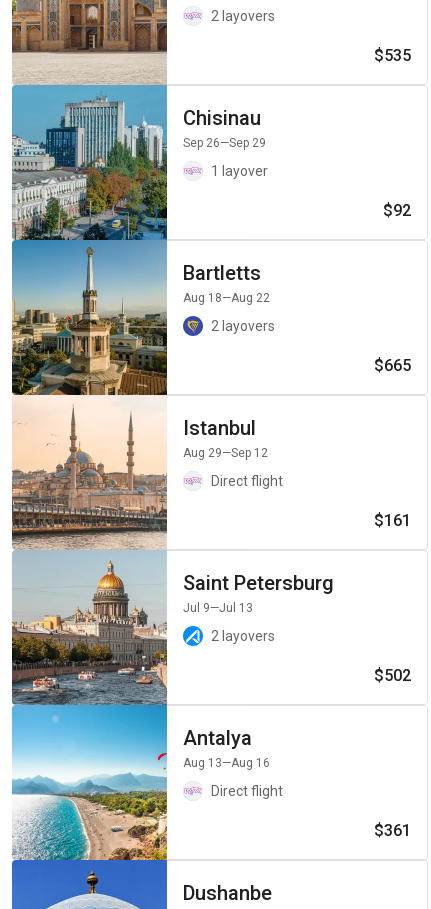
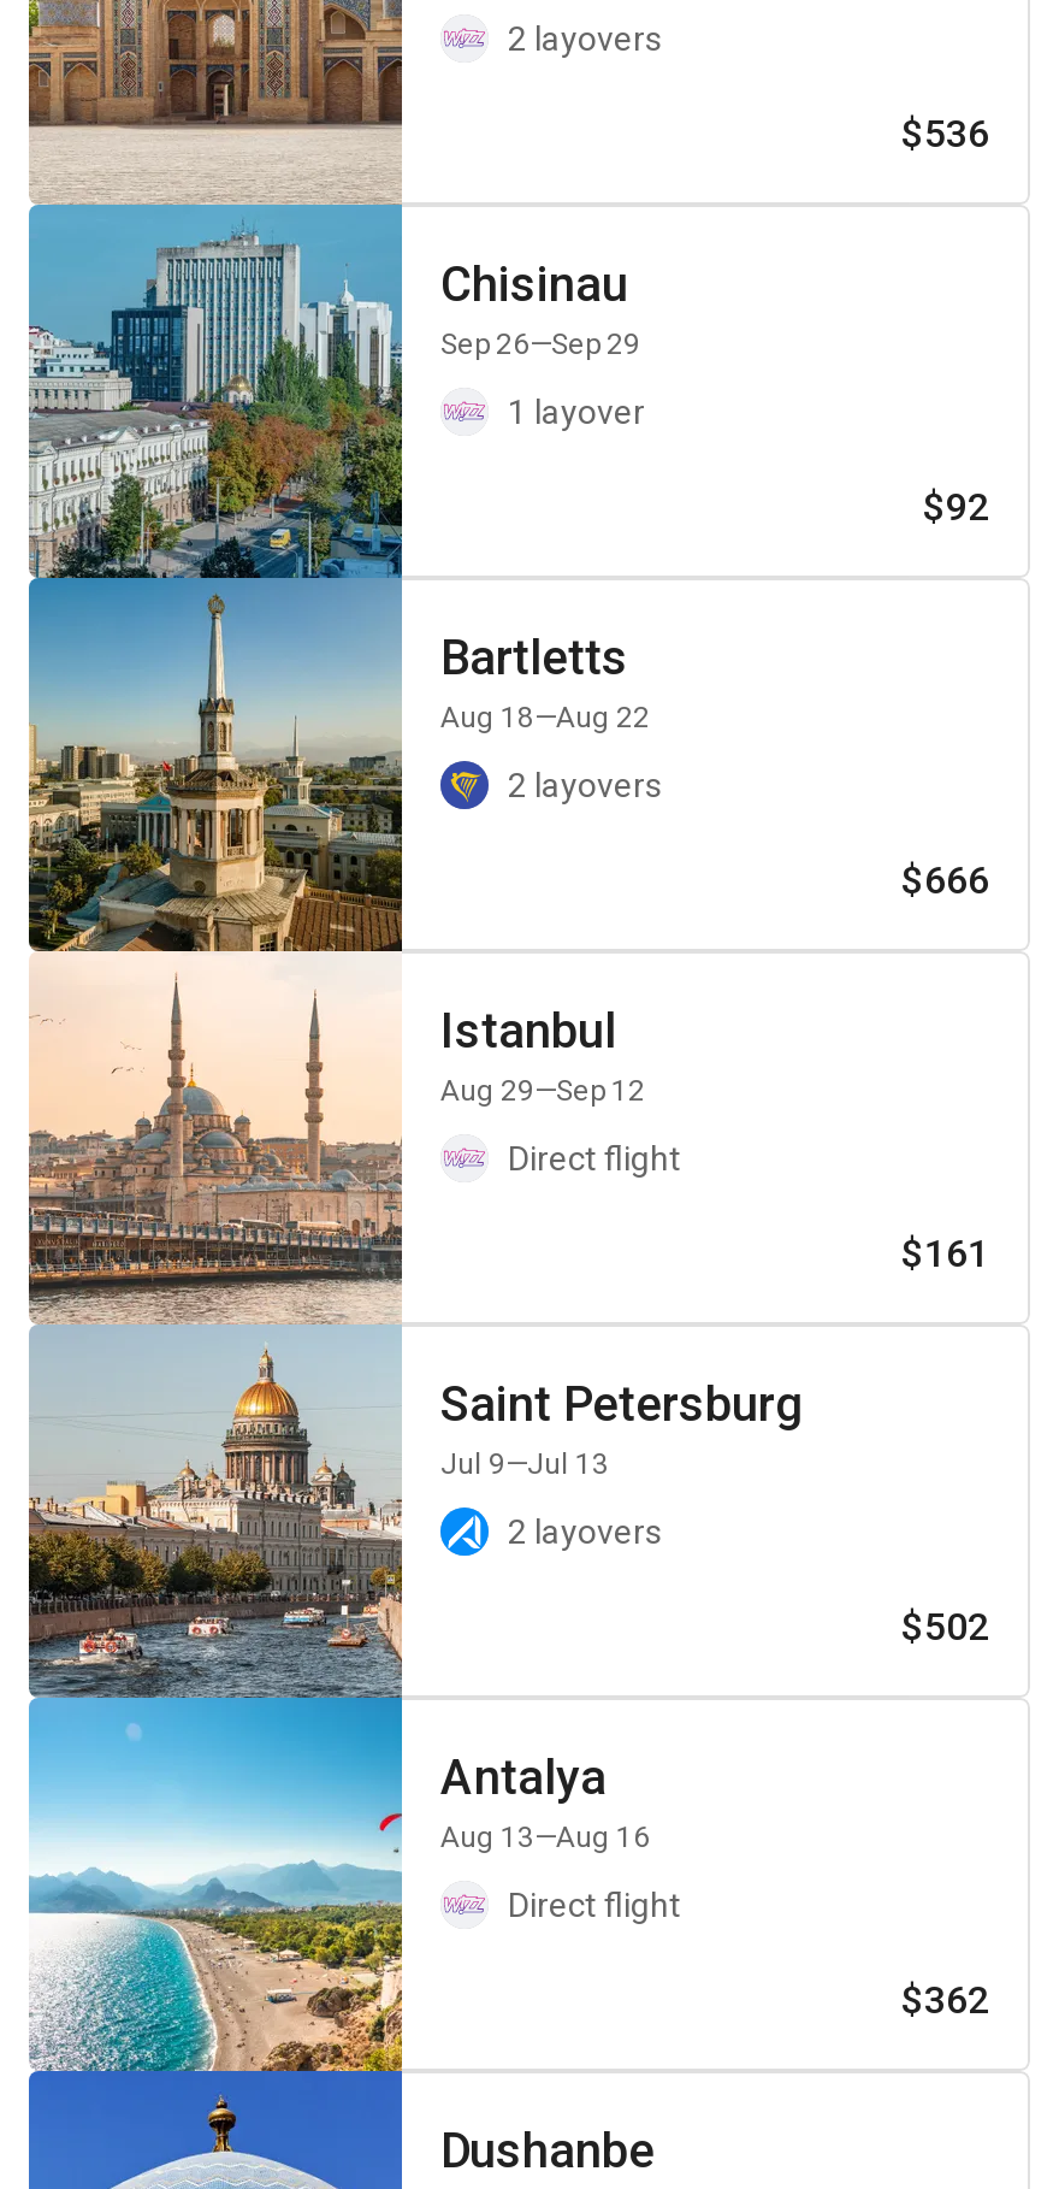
[374,46,411,65] $535 -> [900,111,989,157] $536
[374,356,411,375] $665 -> [900,857,989,903] $666
[374,821,411,840] $361 -> [900,1977,989,2023] $362

